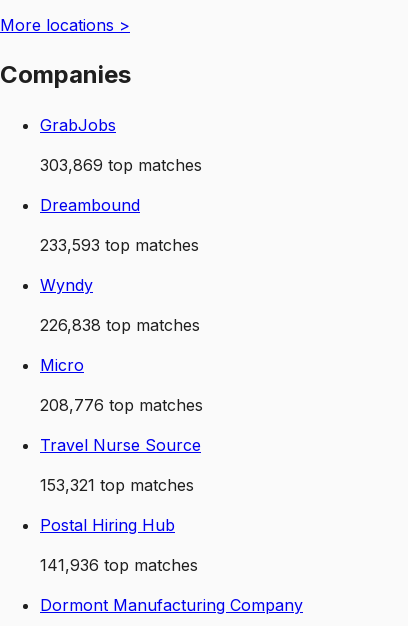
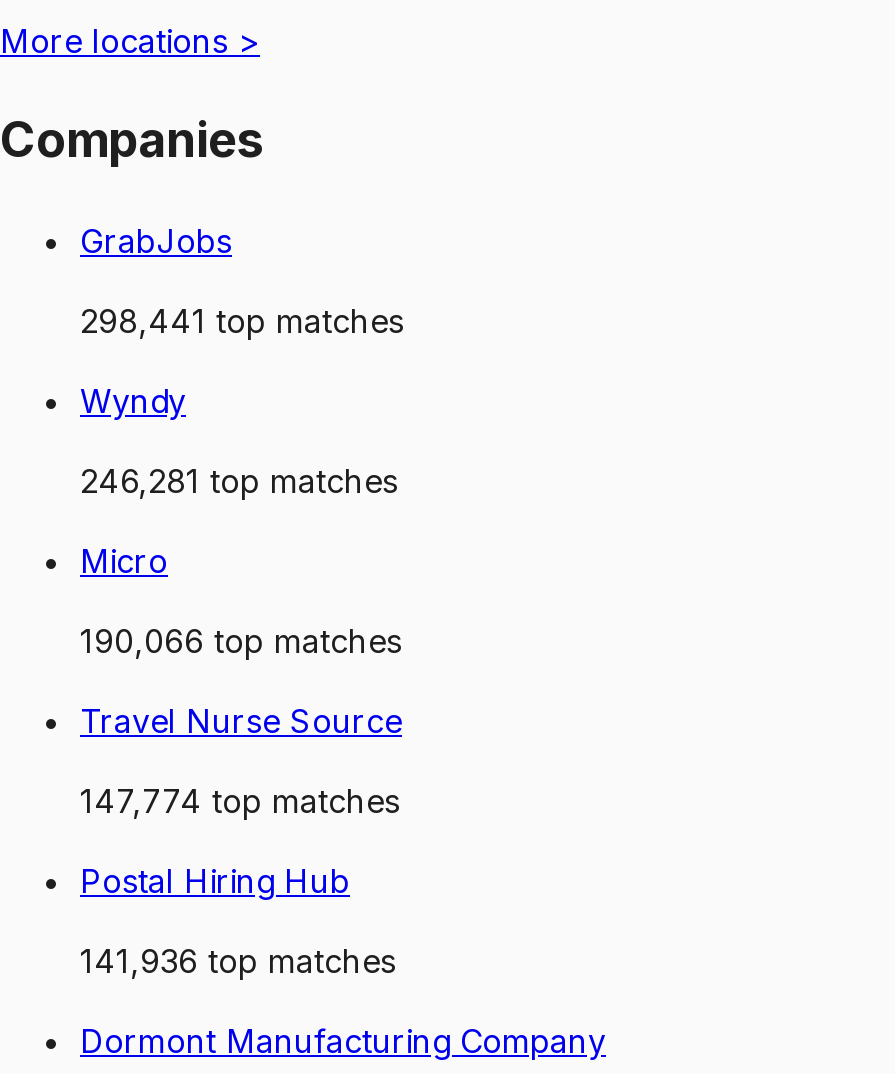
[40,155,202,255] 303,869 top matches | Dreambound | 233,593 top matches -> [80,301,404,341] 298,441 top matches
[40,315,200,335] 226,838 top matches -> [80,461,398,501] 246,281 top matches
[40,395,203,415] 208,776 top matches -> [80,621,402,661] 190,066 top matches
[40,475,194,495] 153,321 top matches -> [80,781,400,821] 147,774 top matches

